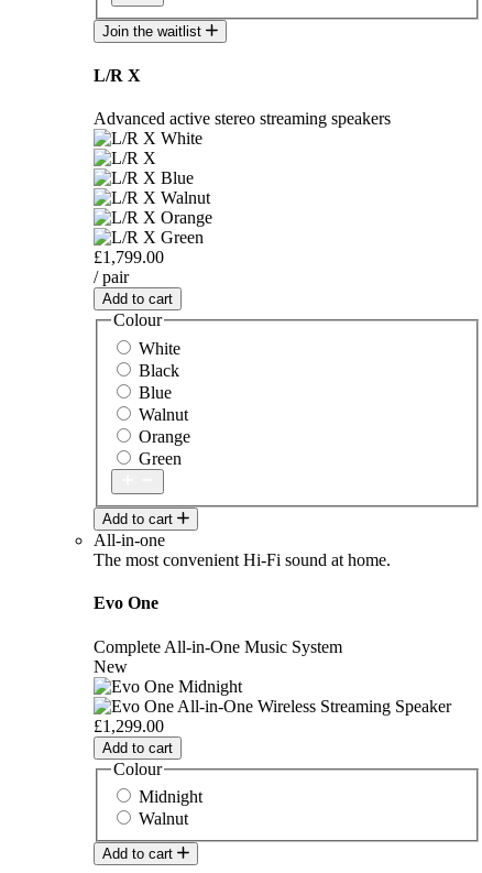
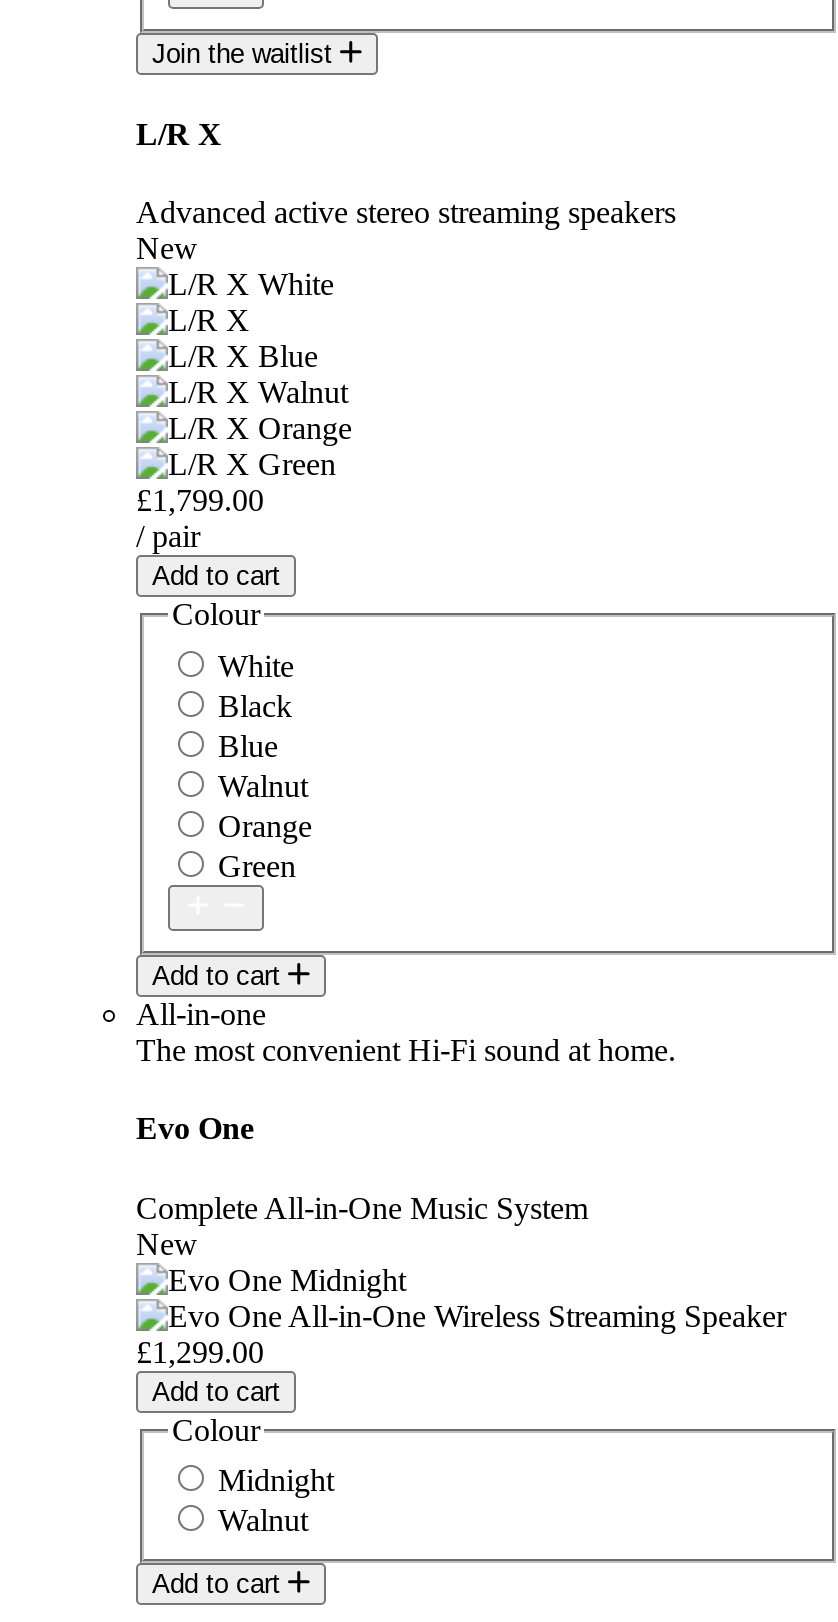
none -> [136,232,198,266] New

